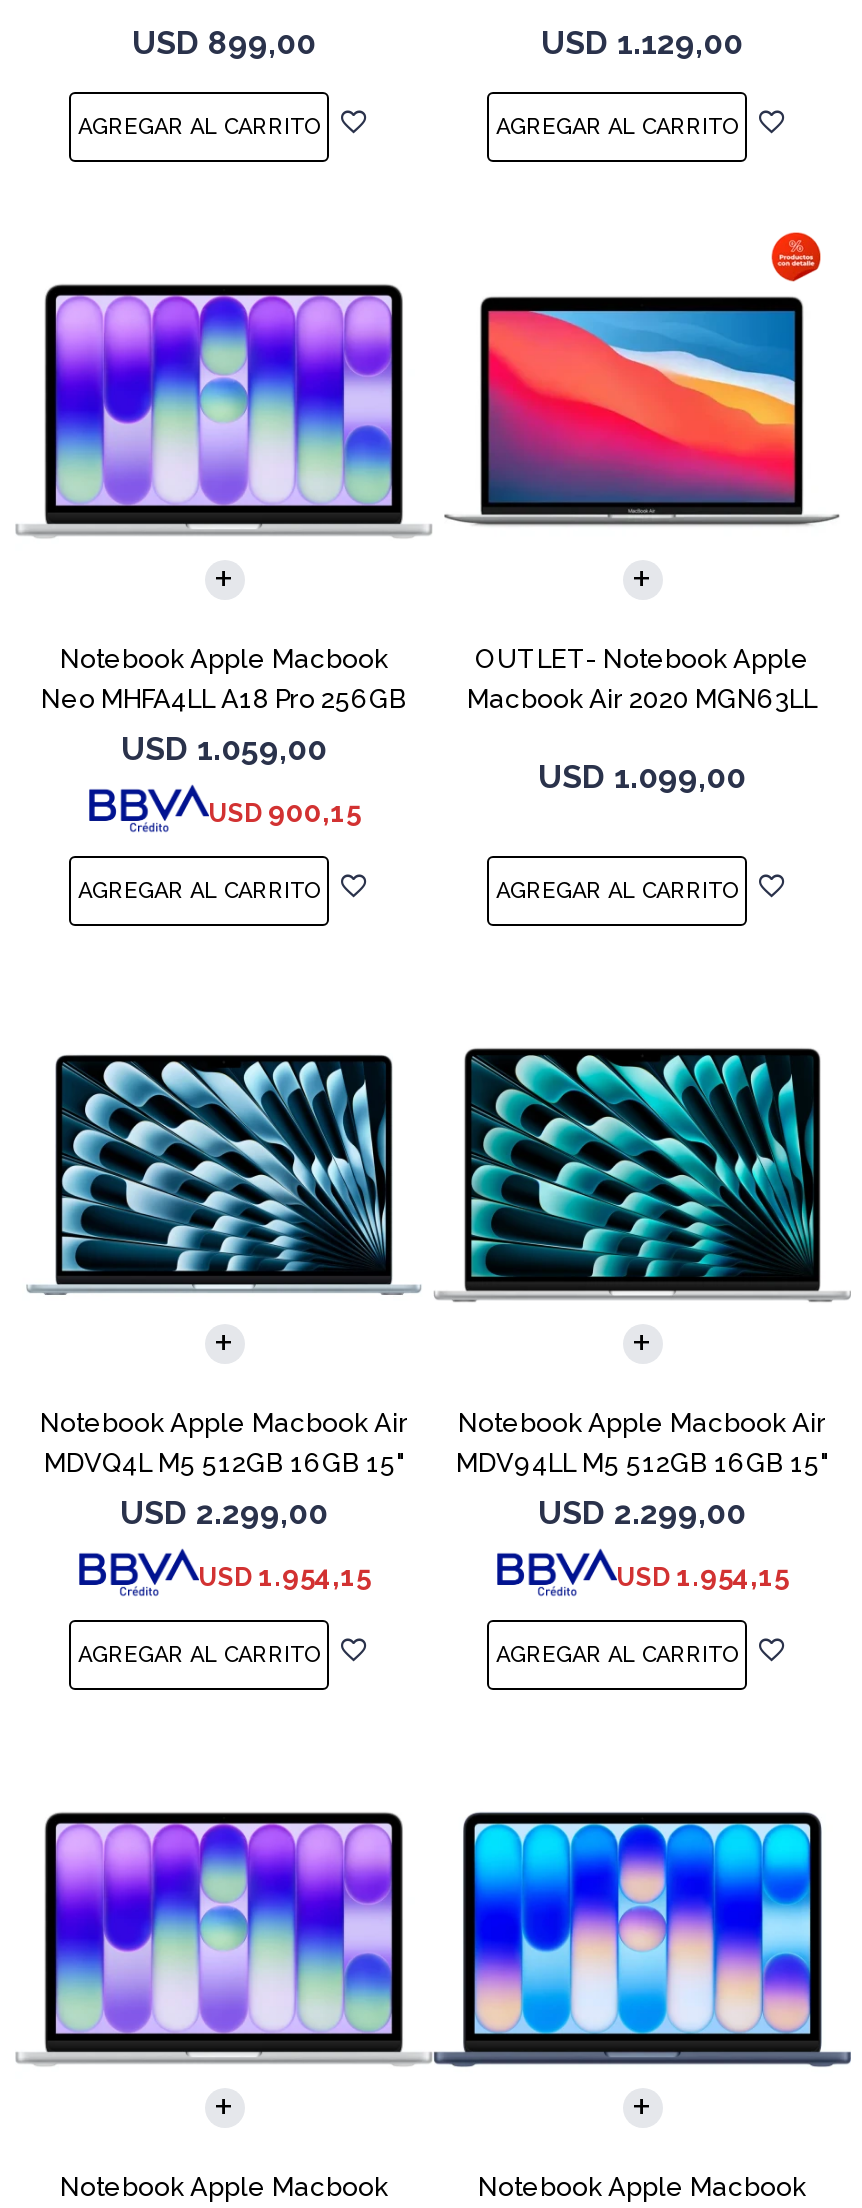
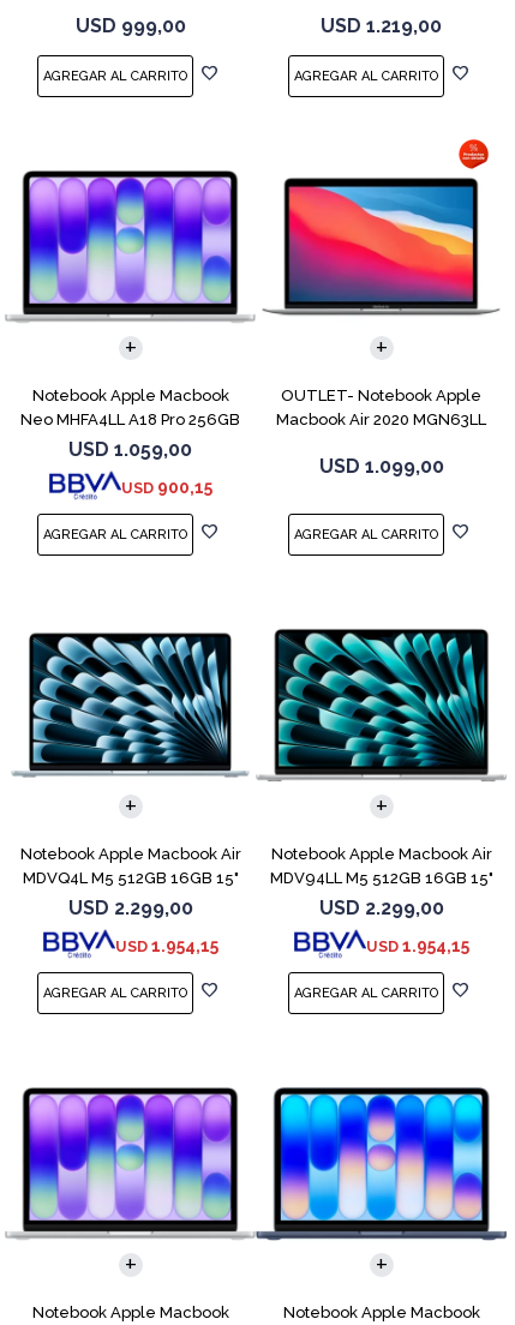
[132,25,316,63] USD 899,00 -> [75,15,185,38] USD 999,00
[541,25,743,63] USD 1.129,00 -> [321,15,442,38] USD 1.219,00

